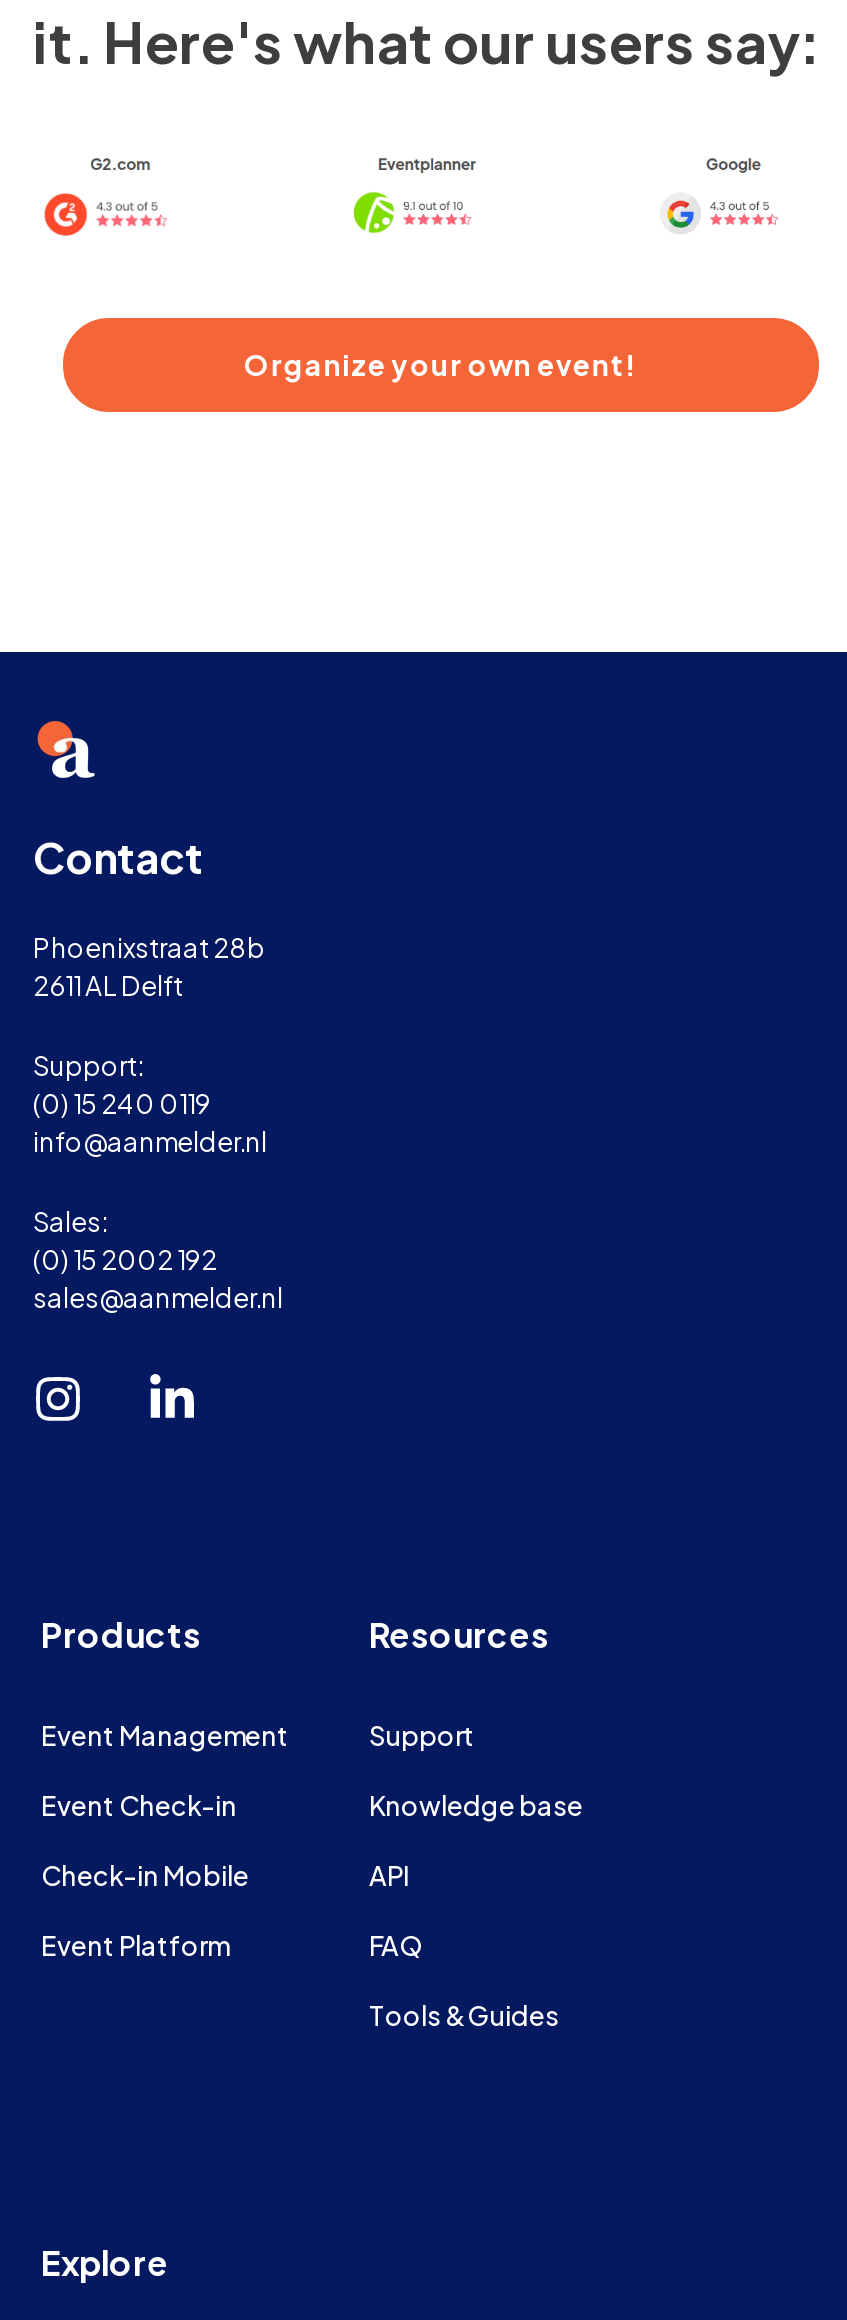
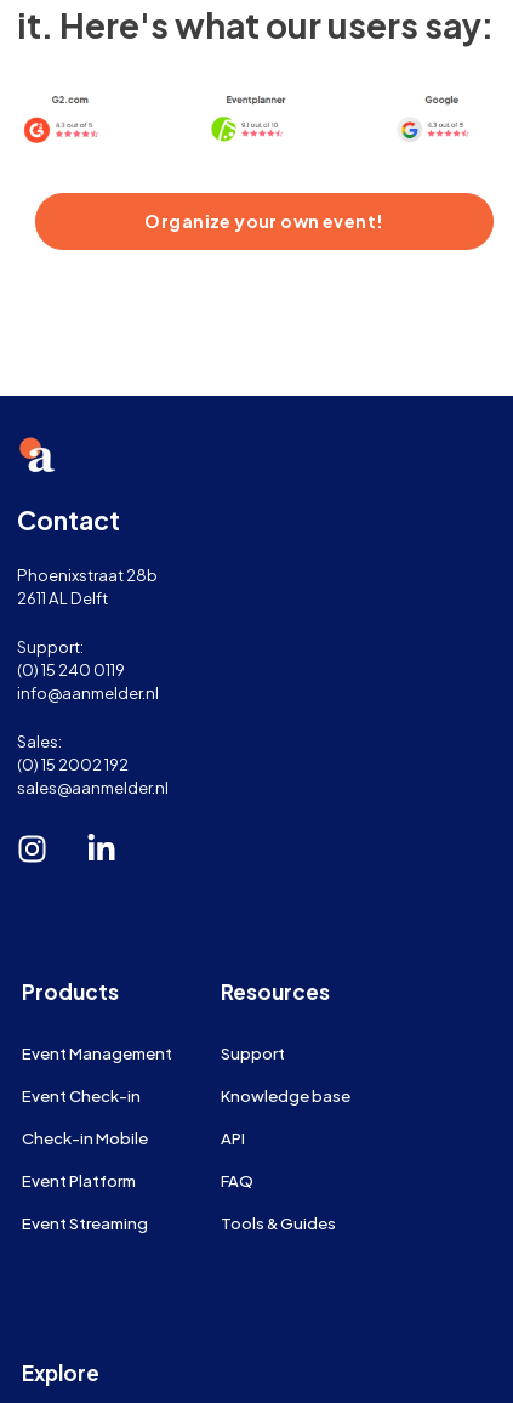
none -> [22,1212,148,1233] Event Streaming

